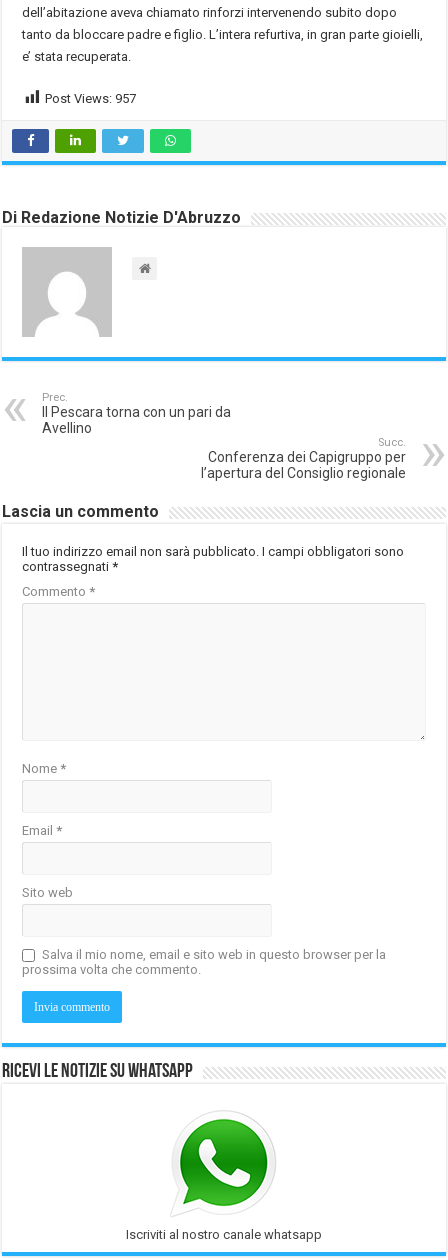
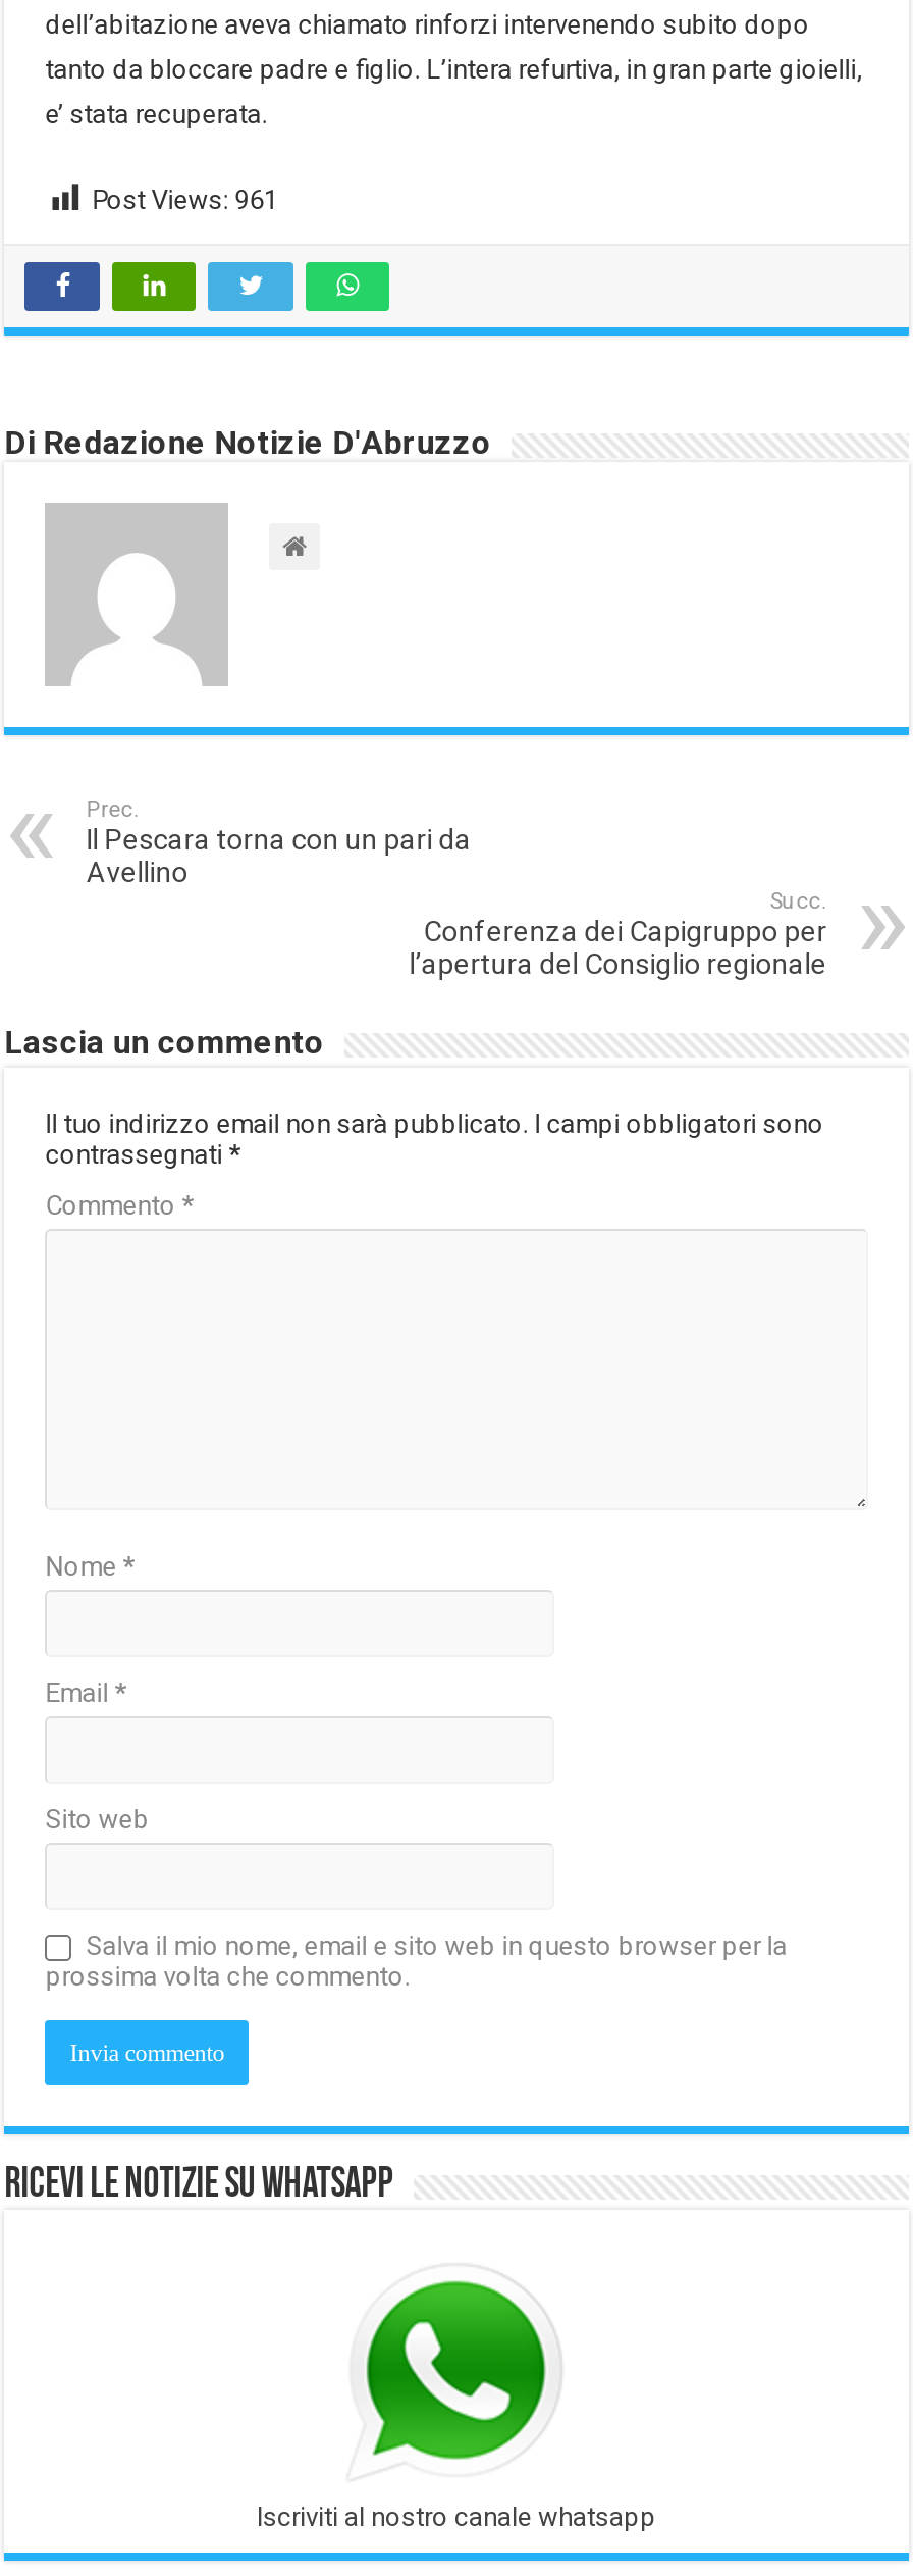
[45,91,136,106] Post Views: 957 -> [92,184,278,215] Post Views: 961

